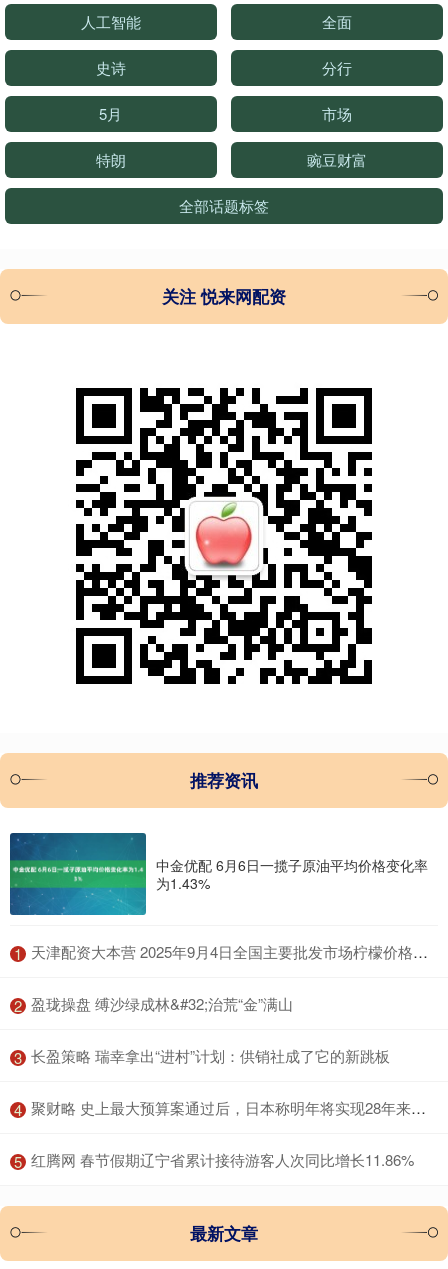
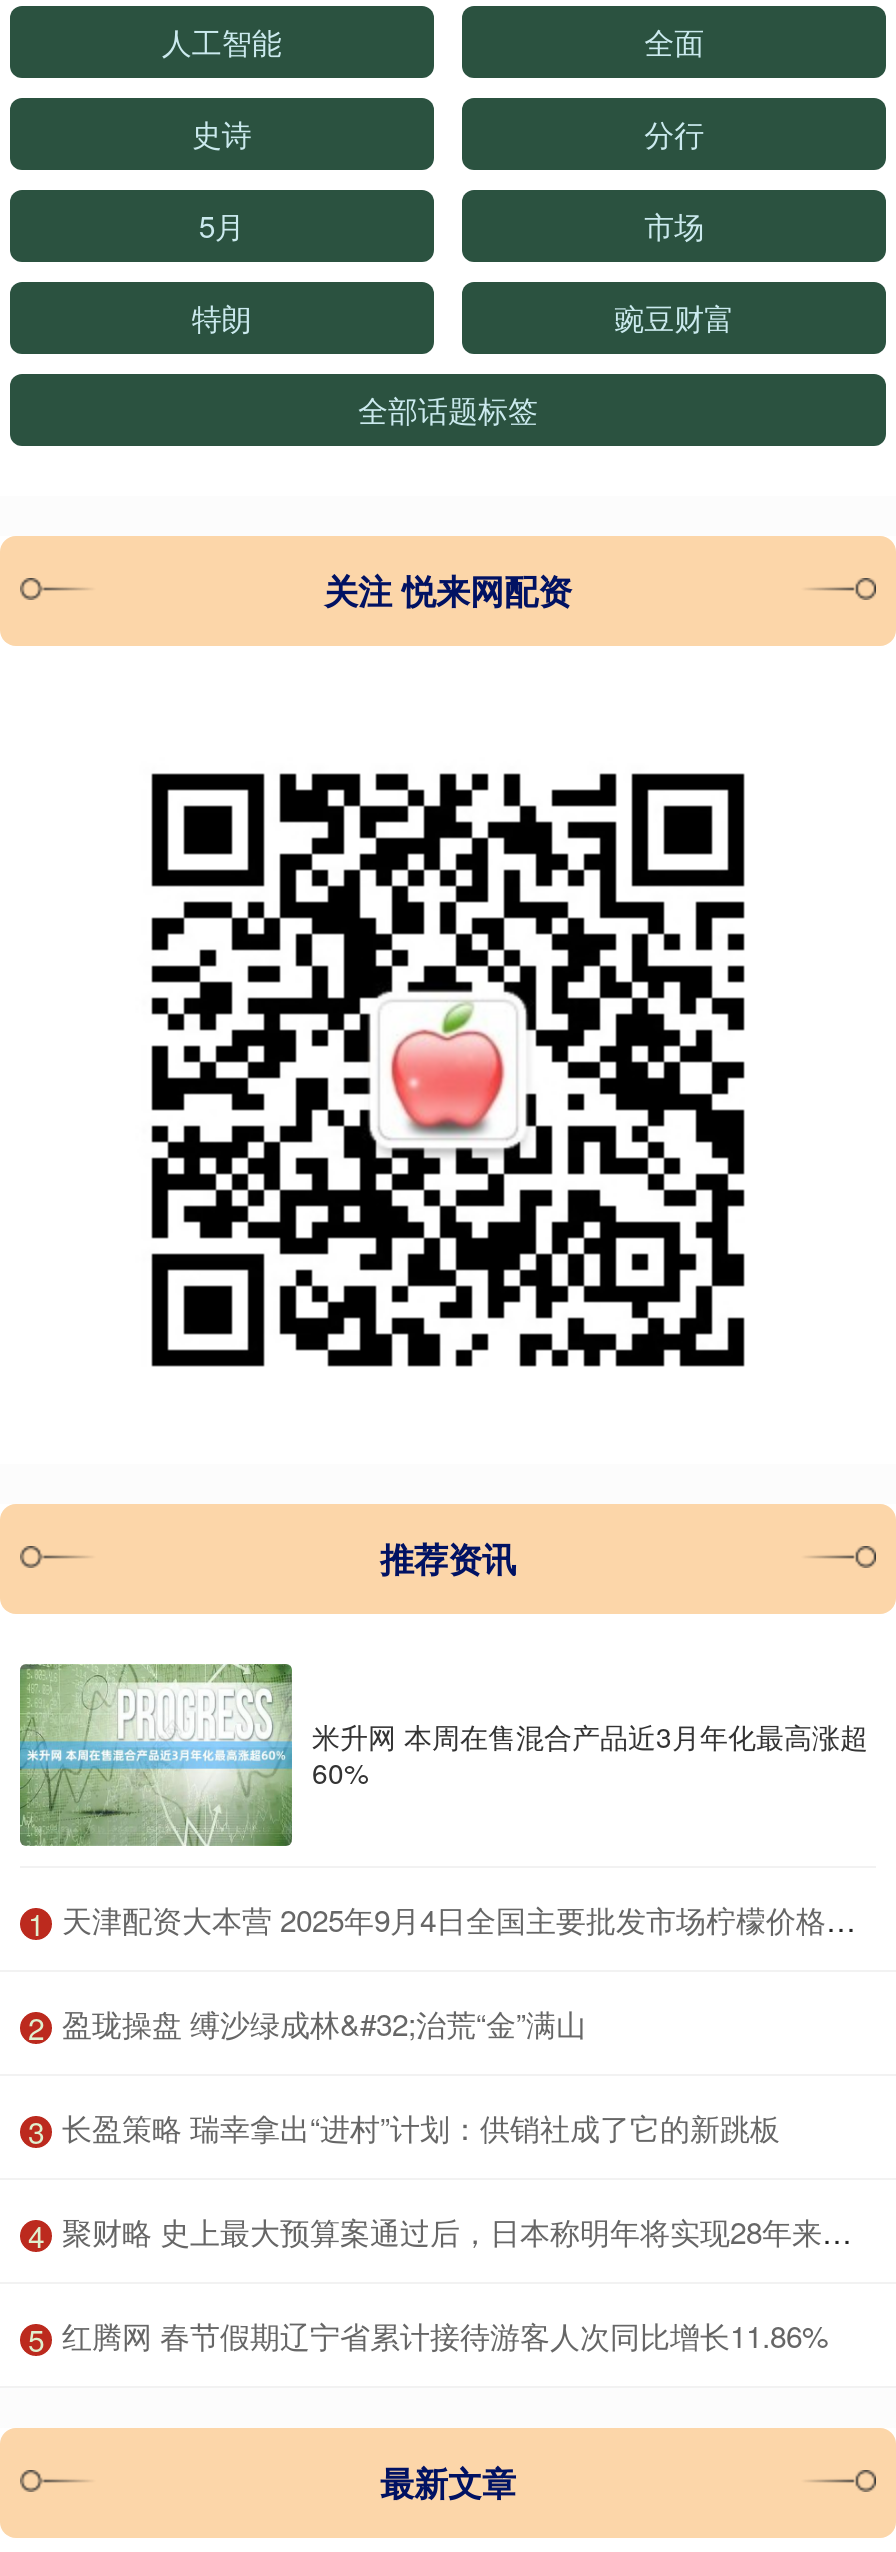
[9,832,428,916] [image] | 中金优配 6月6日一揽子原油平均价格变化率 | 为1.43% -> [18,1662,868,1848] [image] | 米升网 本周在售混合产品近3月年化最高涨超 | 60%

